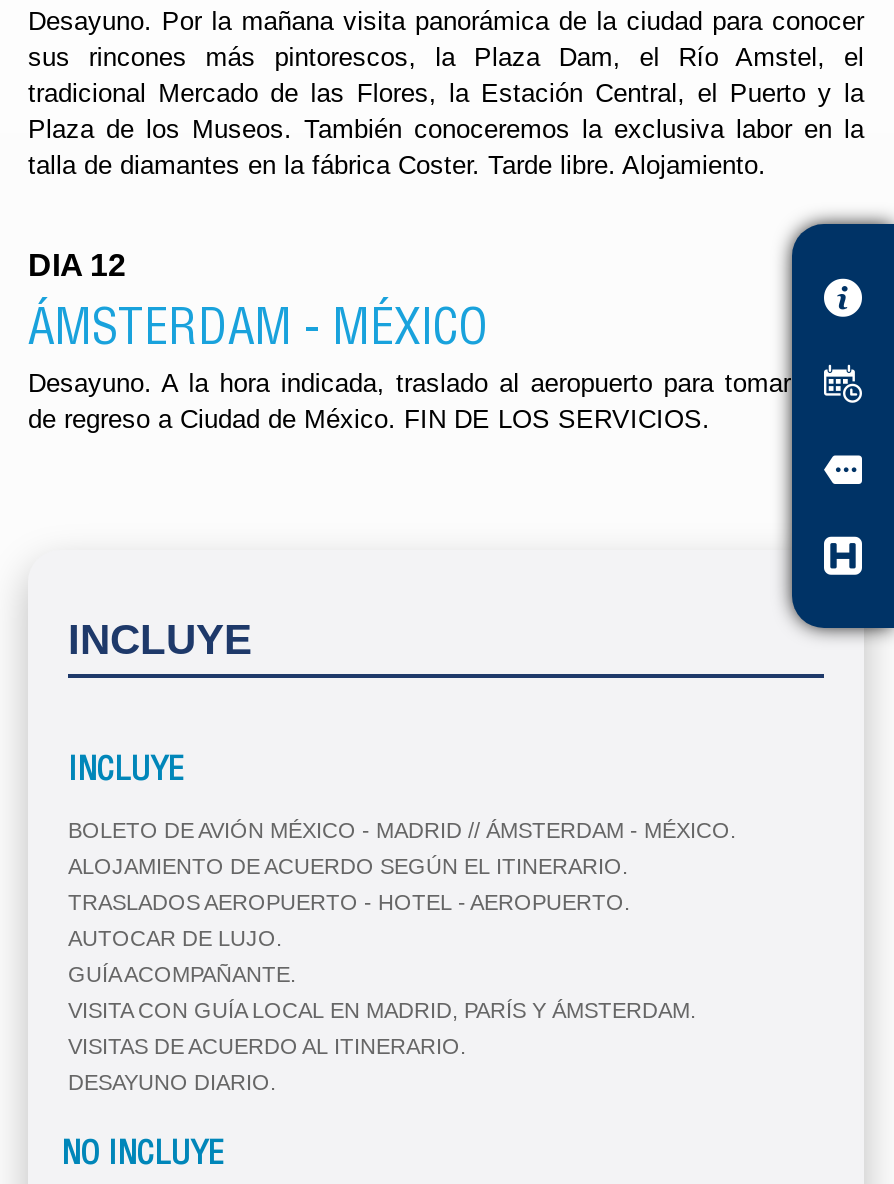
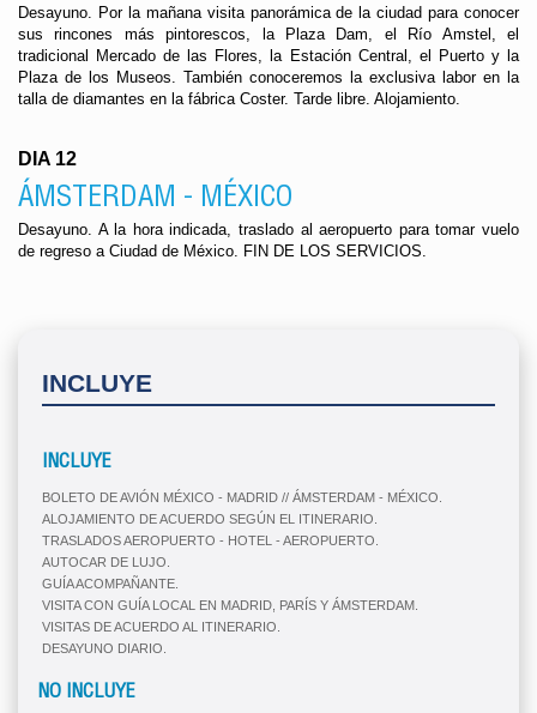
[782,214,888,638] [image] -> none

